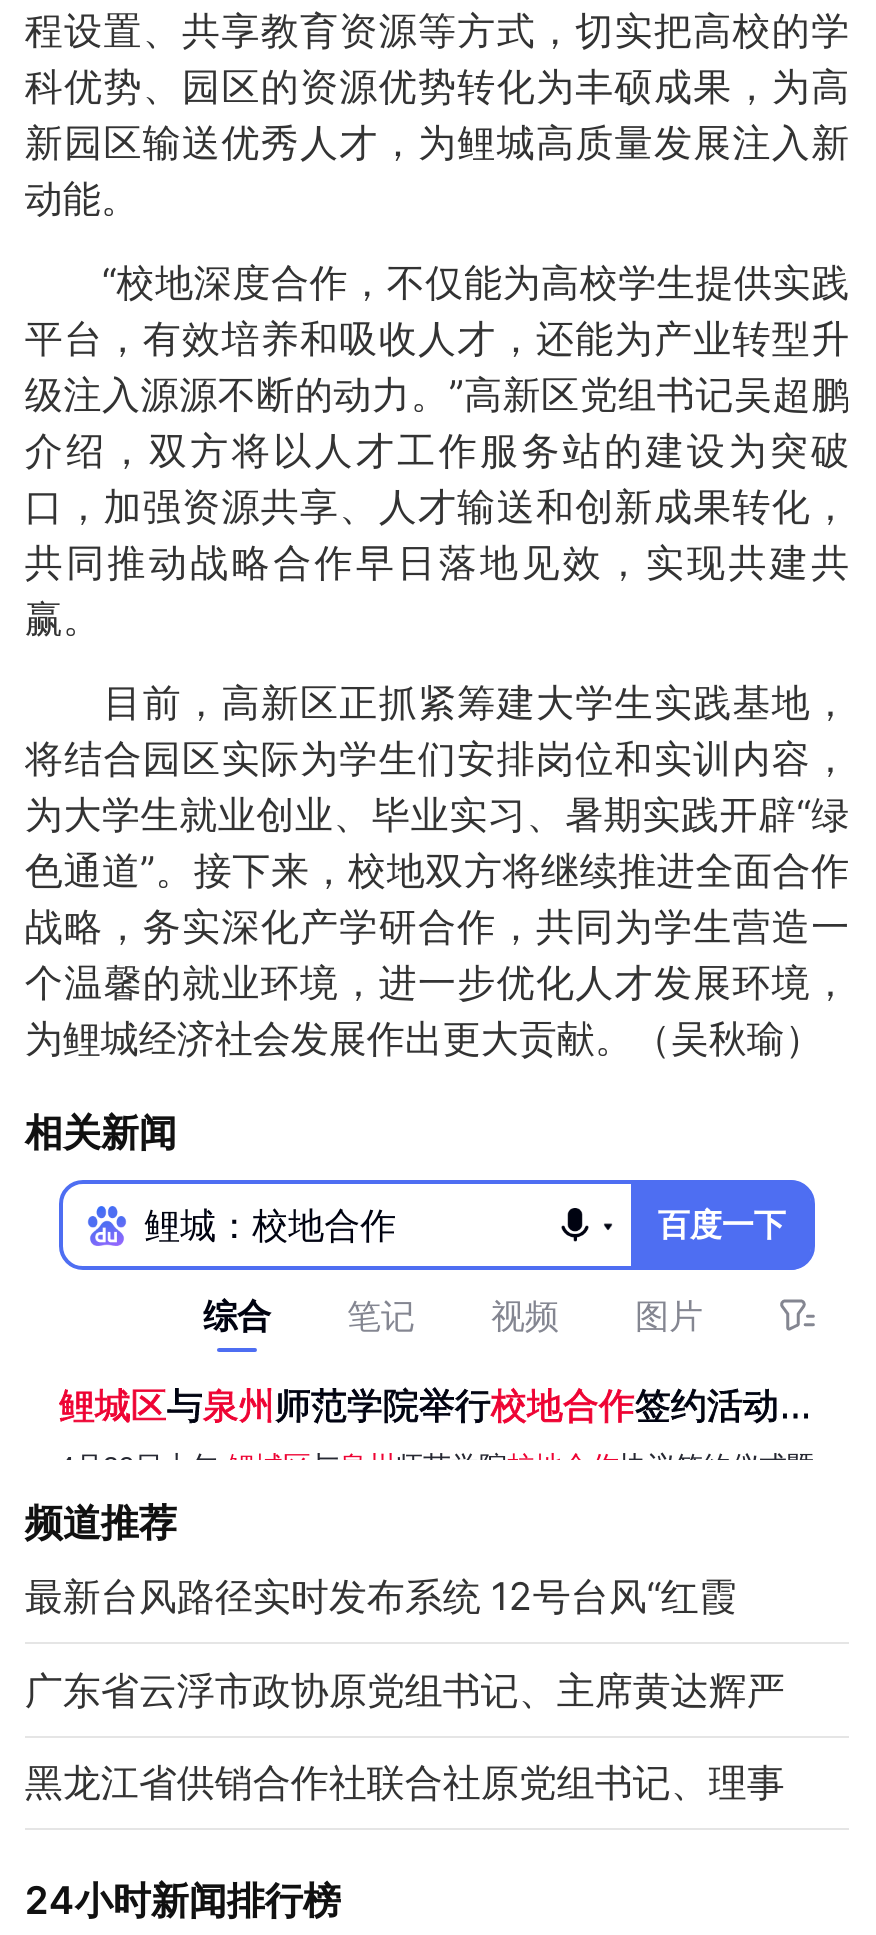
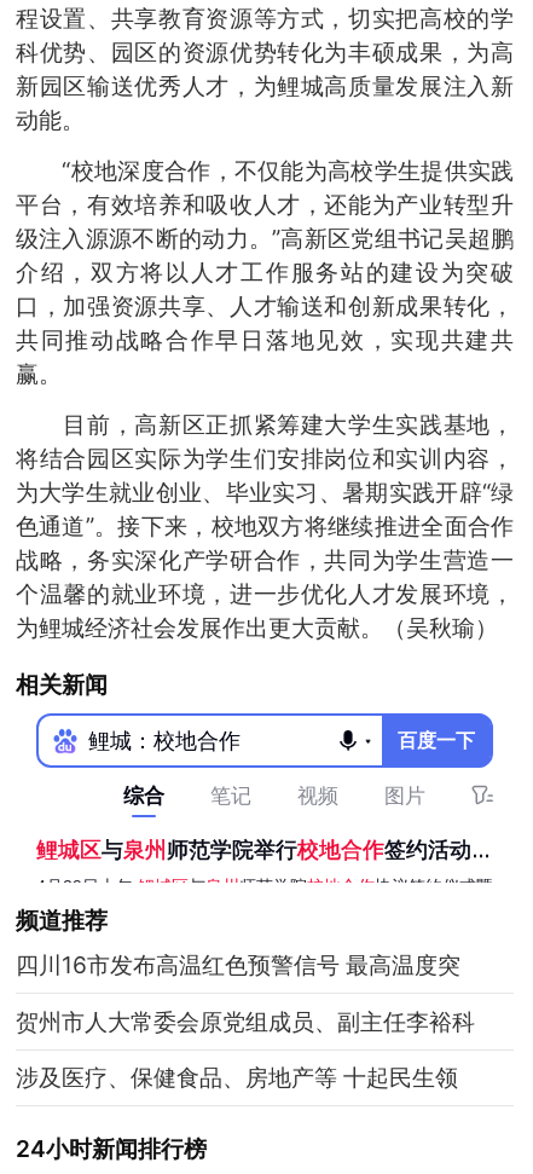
[25,1571,737,1619] 最新台风路径实时发布系统 12号台风“红霞 -> [16,950,460,979] 四川16市发布高温红色预警信号 最高温度突
[25,1665,785,1713] 广东省云浮市政协原党组书记、主席黄达辉严 -> [16,1007,475,1036] 贺州市人大常委会原党组成员、副主任李裕科
[25,1759,785,1807] 黑龙江省供销合作社联合社原党组书记、理事 -> [16,1063,458,1092] 涉及医疗、保健食品、房地产等 十起民生领

